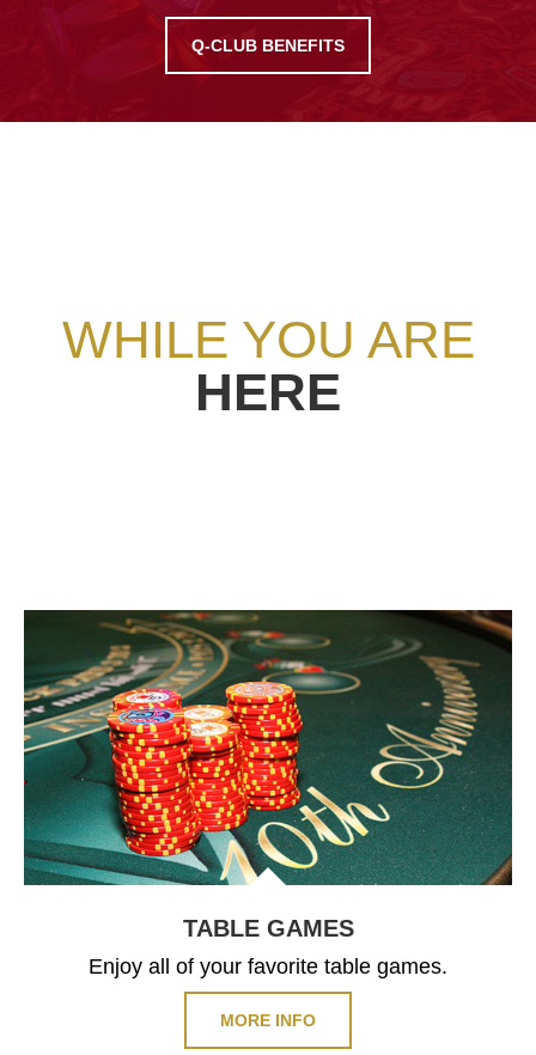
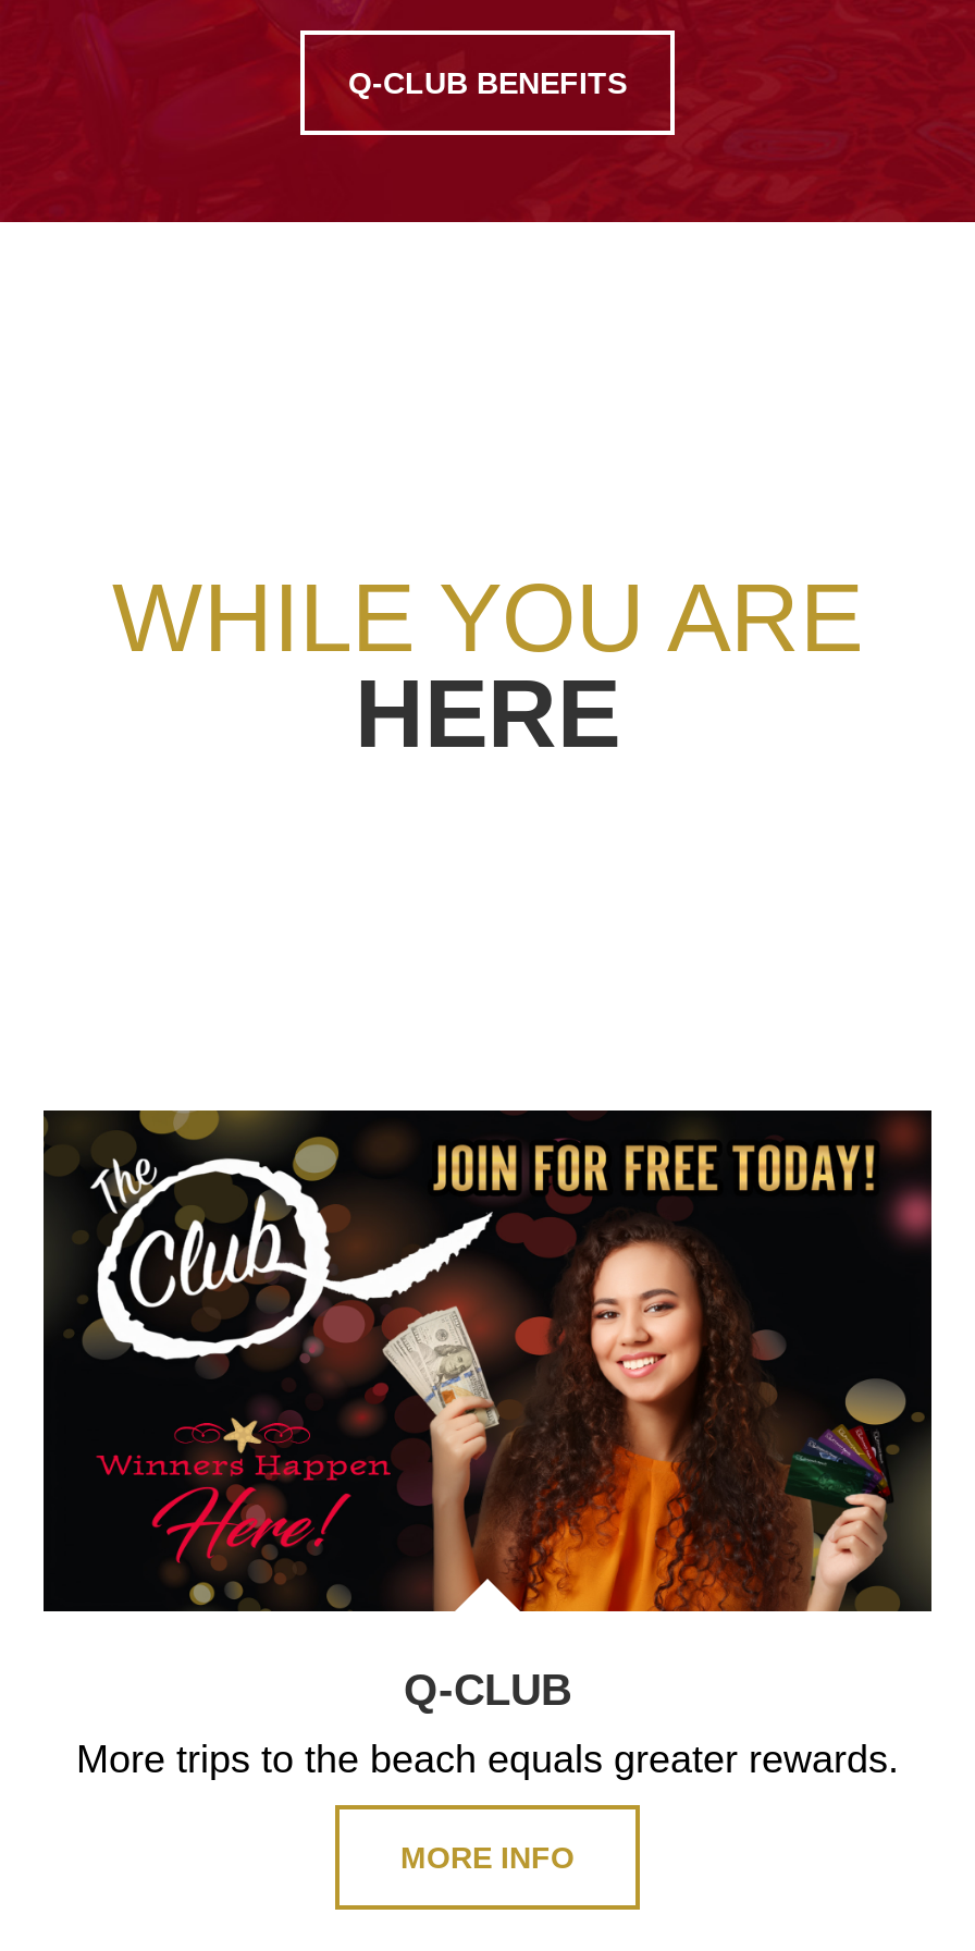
[23,609,513,941] [image] | TABLE GAMES -> [41,1108,934,1713] [image] | Q-CLUB
[89,954,447,978] Enjoy all of your favorite table games. -> [76,1737,899,1780] More trips to the beach equals greater rewards.

